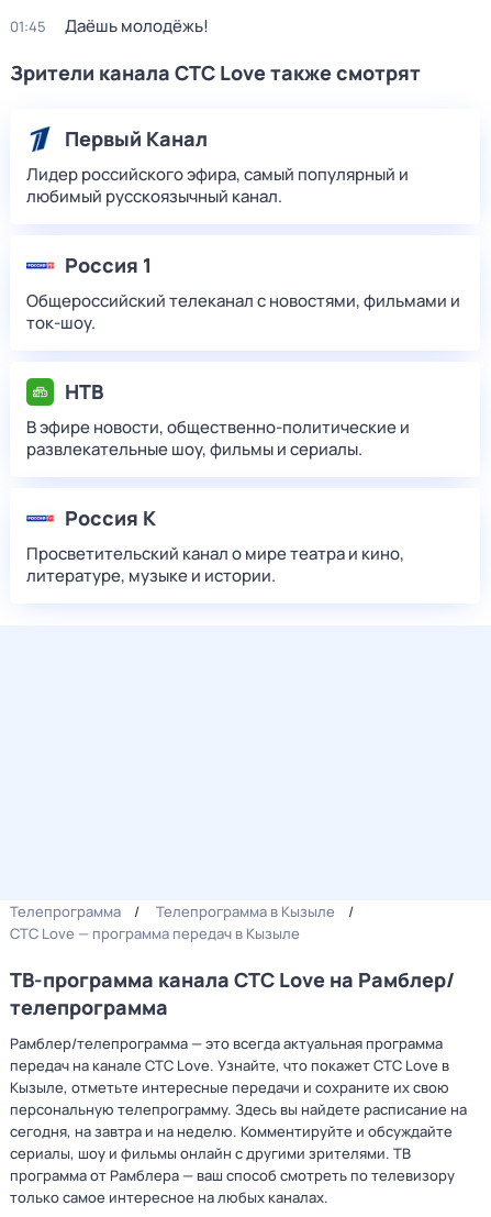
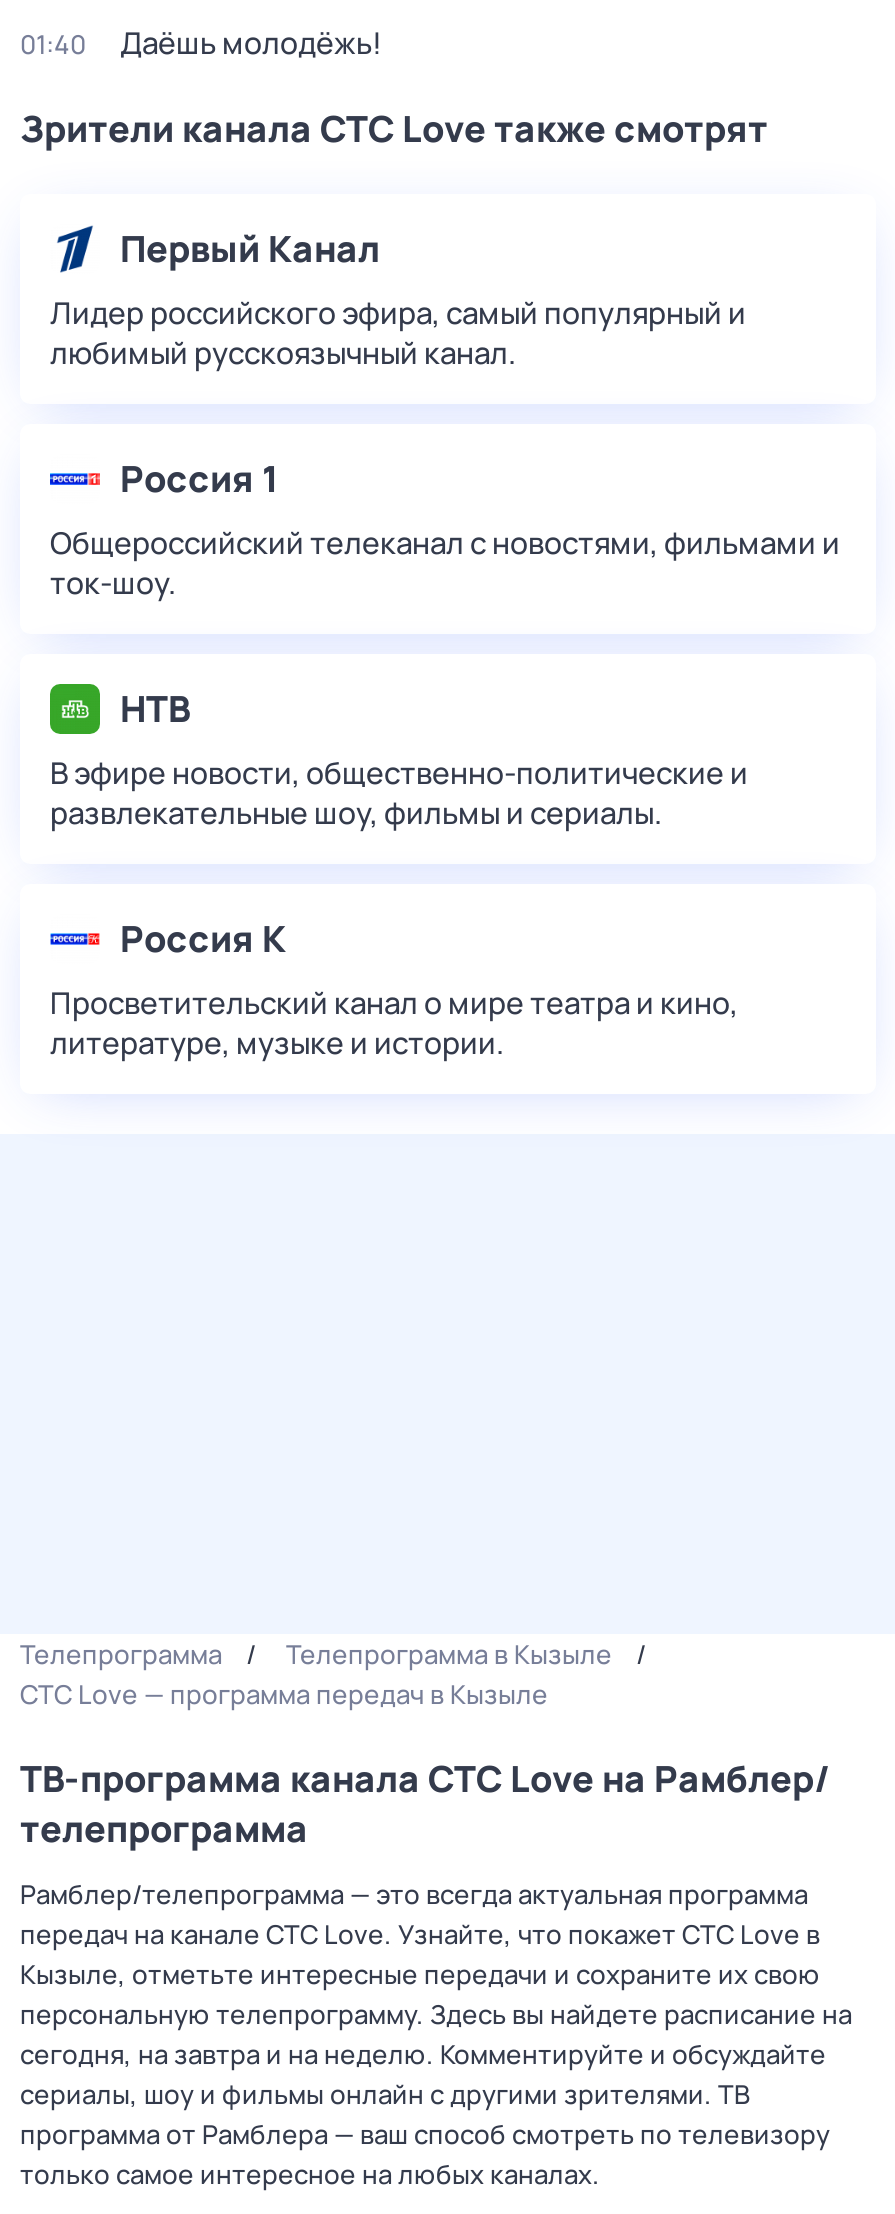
[10,14,209,37] 01:45 Даёшь молодёжь! -> [20,22,382,64] 01:40 Даёшь молодёжь!

